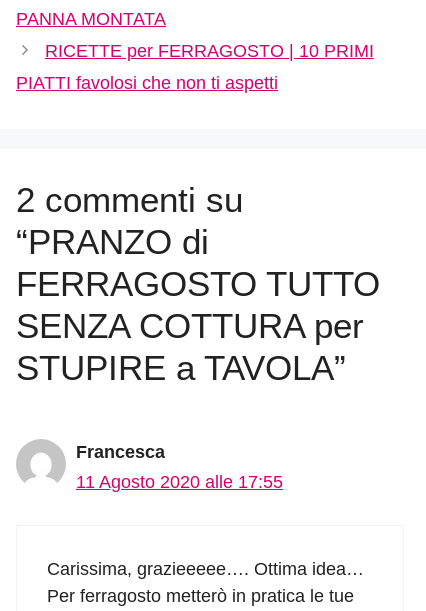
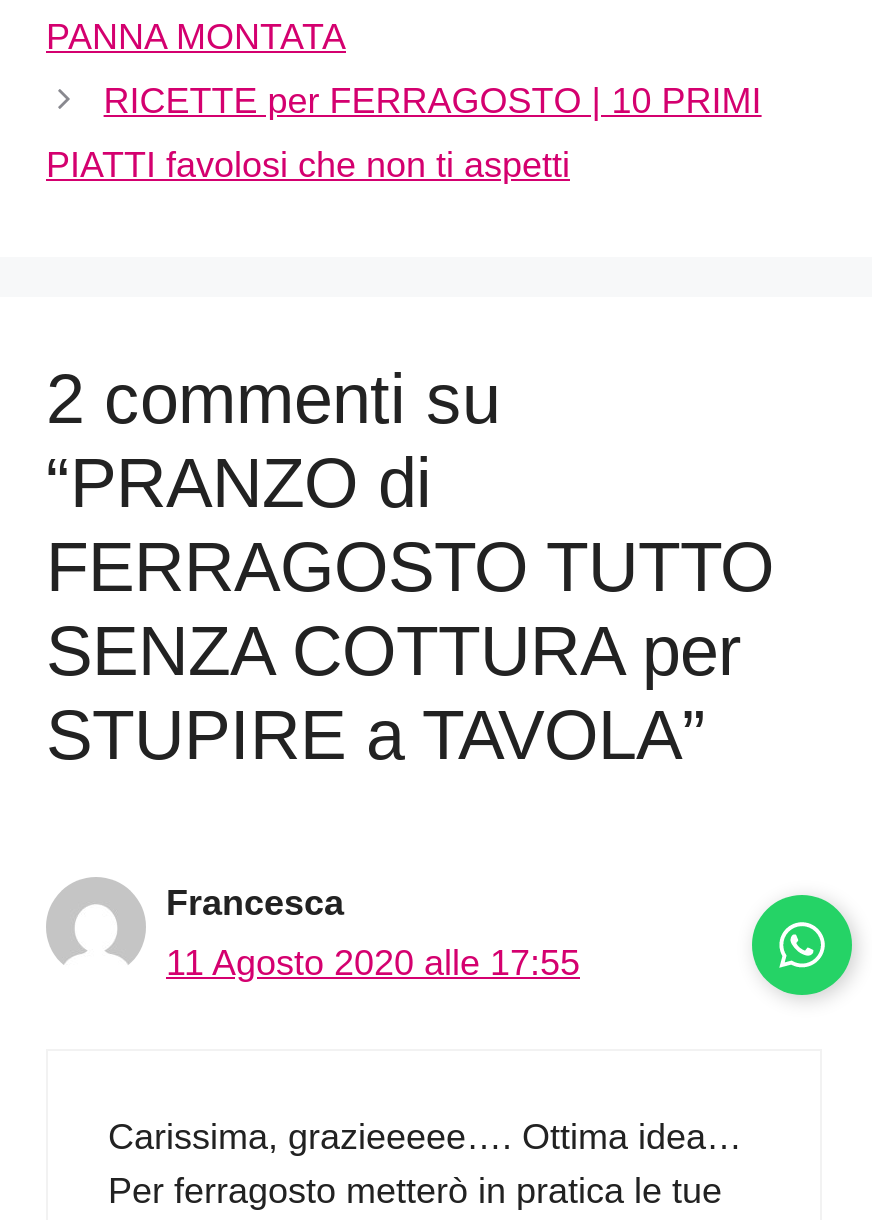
none -> [750,893,856,999] [image]

